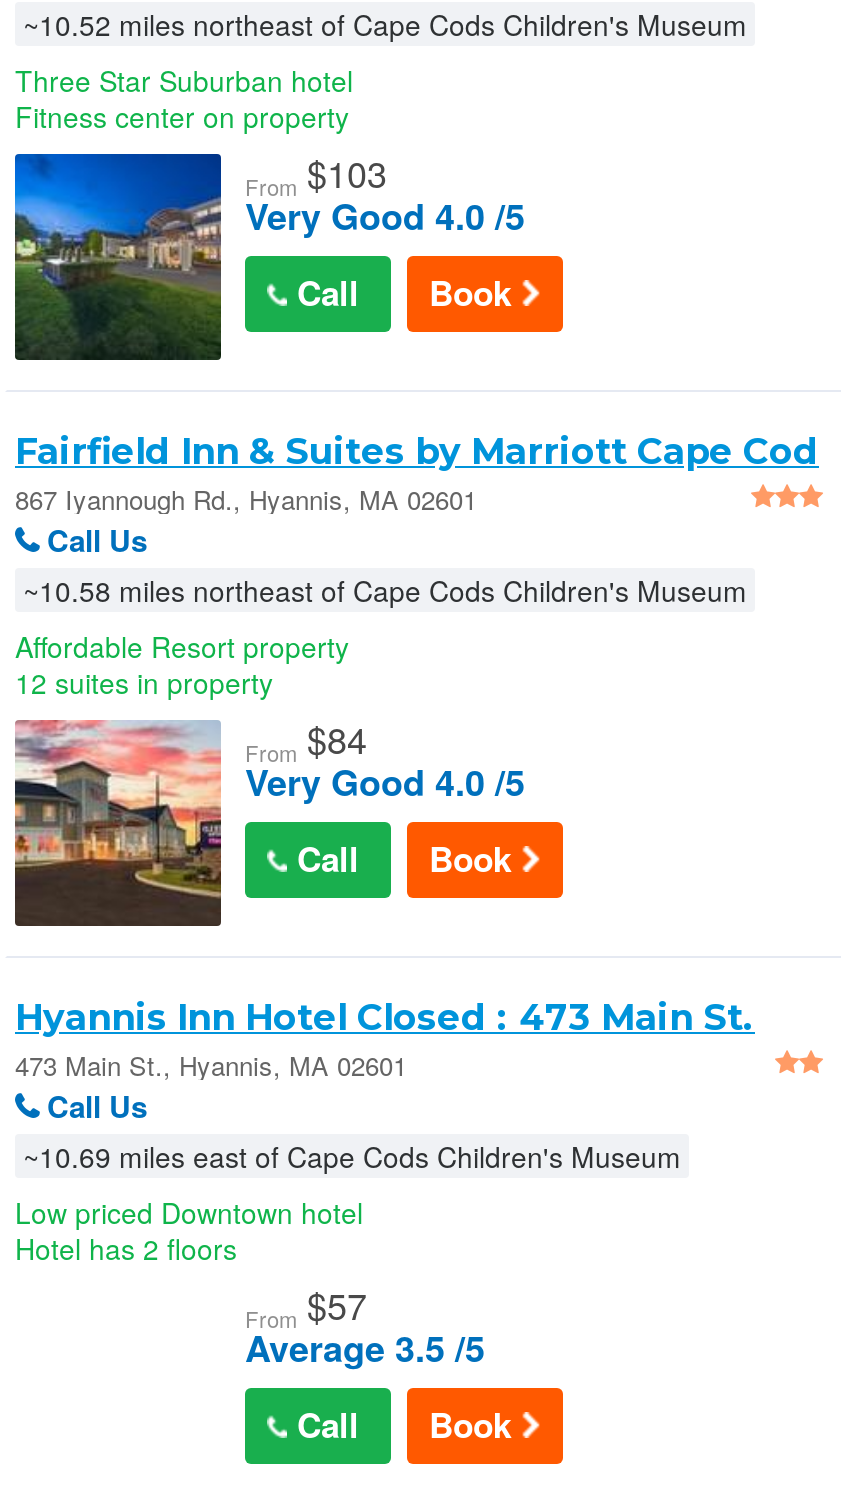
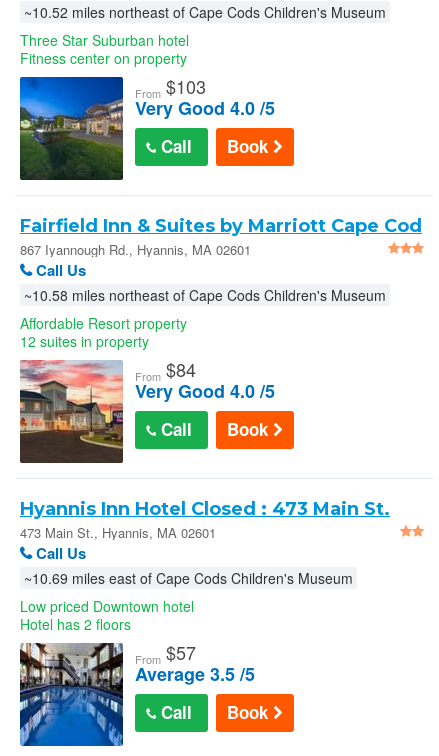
none -> [19,642,124,747] [image]

